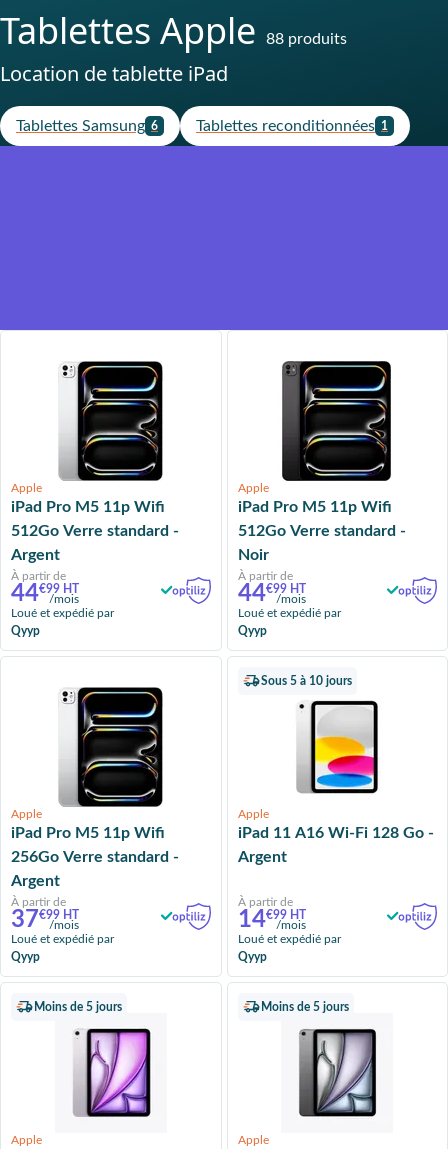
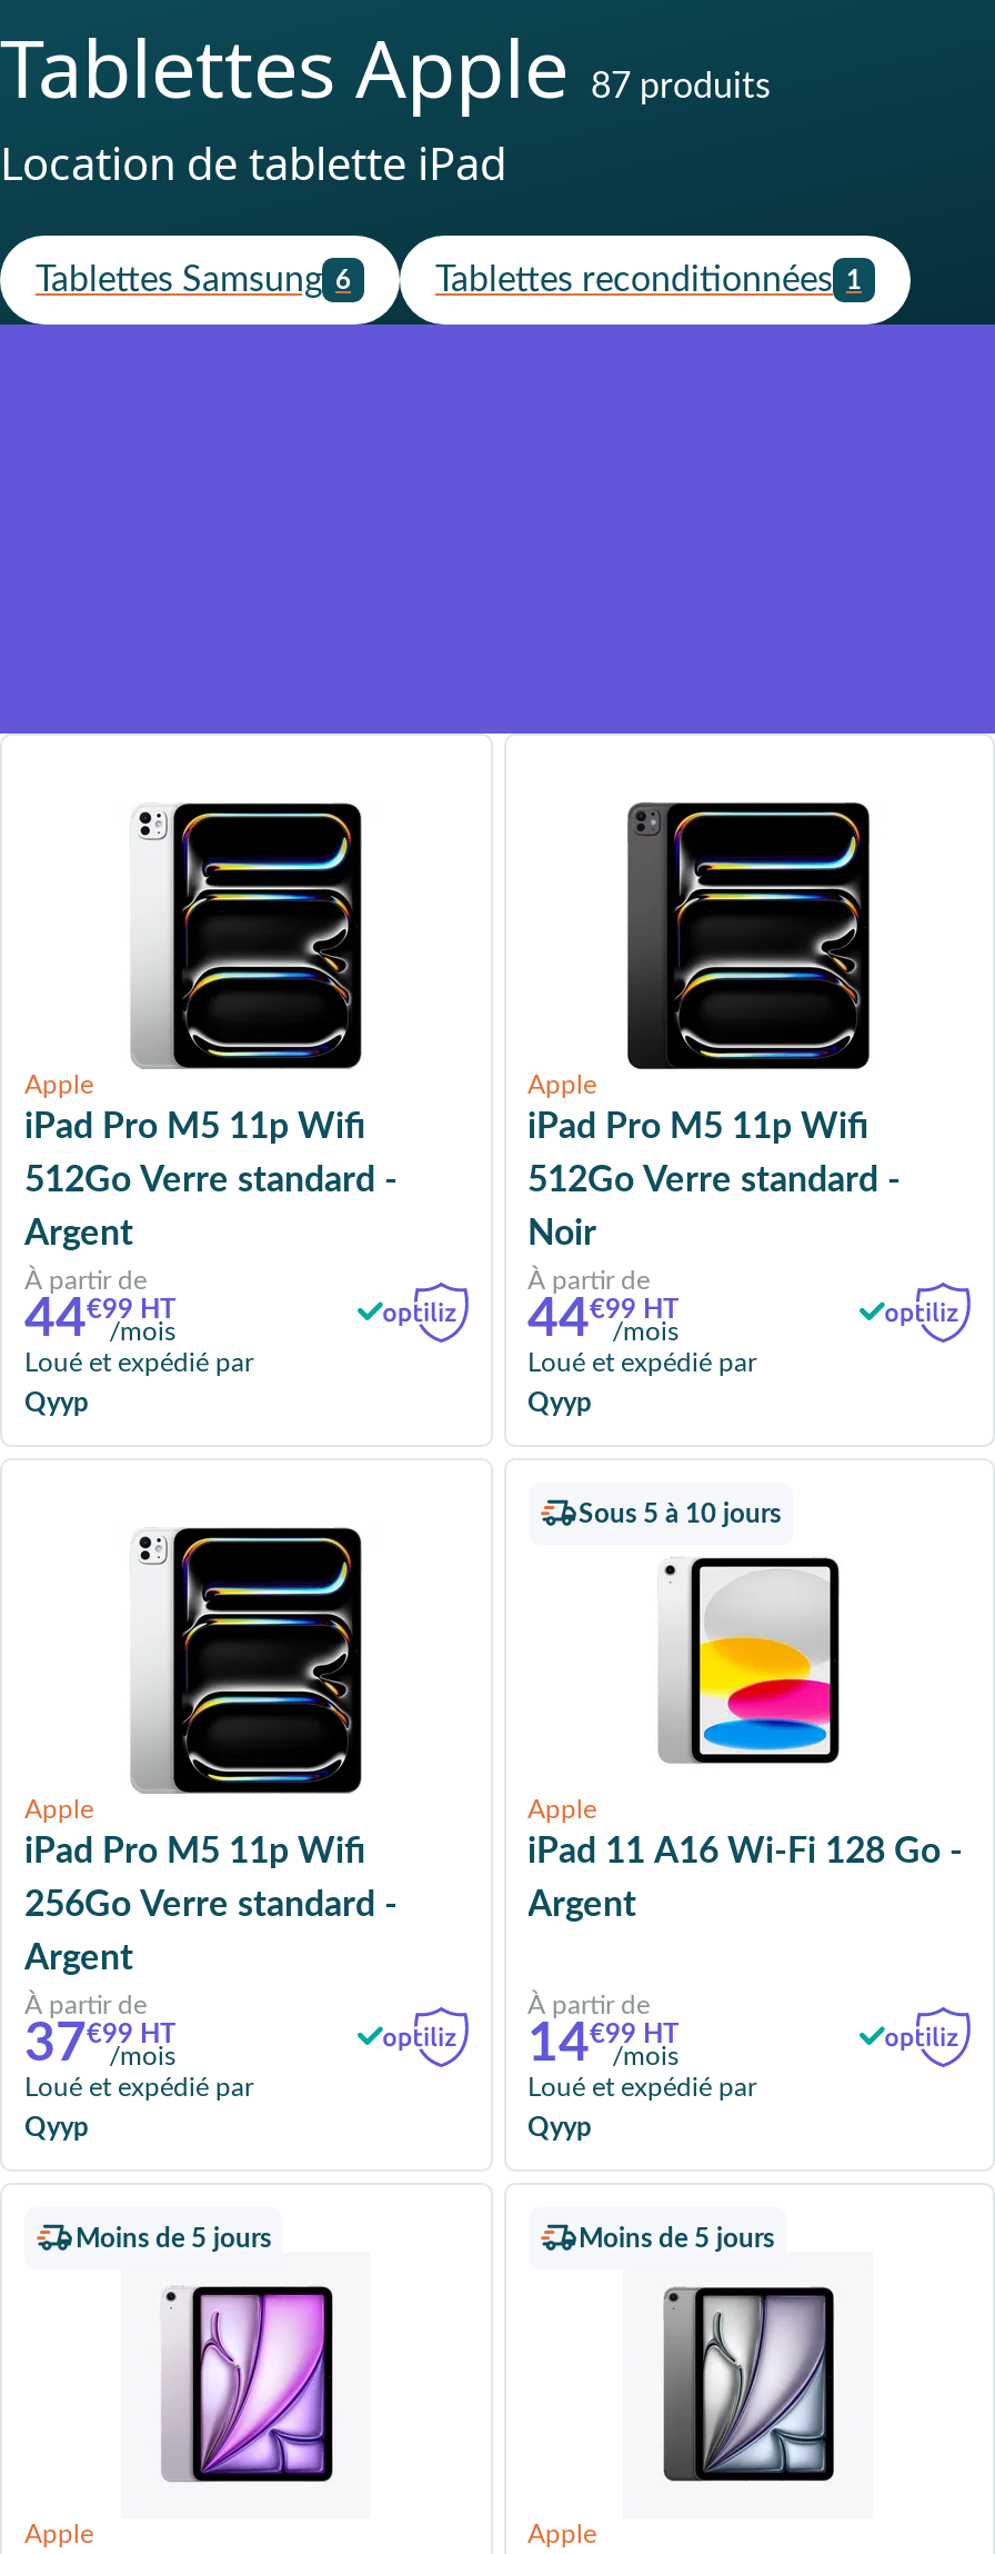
[0,6,347,55] Tablettes Apple 88 produits -> [0,13,771,122] Tablettes Apple 87 produits

